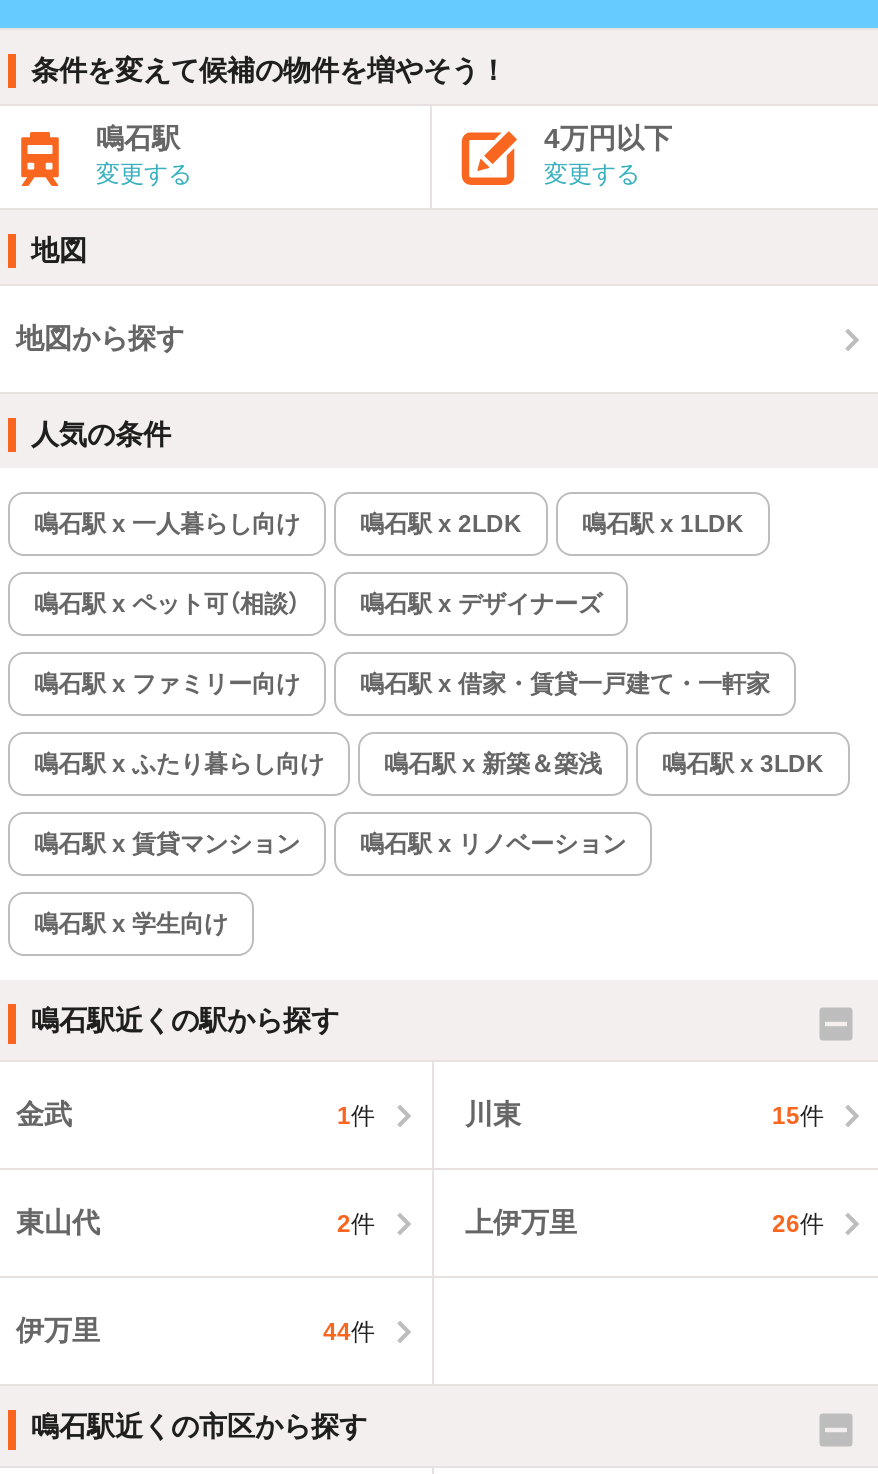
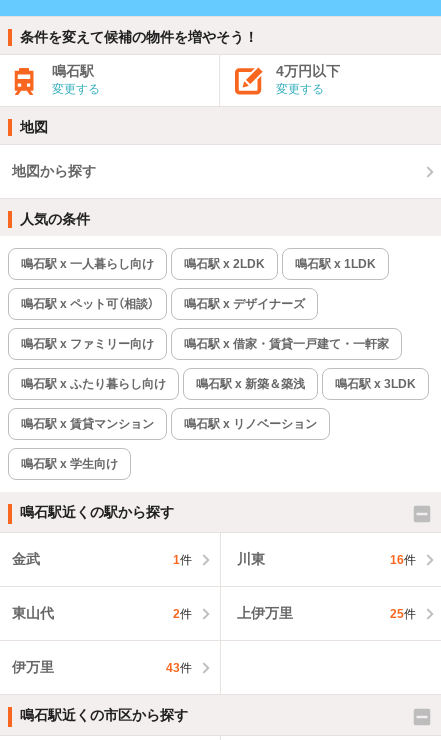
[772,1101,824,1129] 15件 -> [390,552,416,566] 16件
[772,1209,824,1237] 26件 -> [390,606,416,620] 25件
[323,1317,375,1345] 44件 -> [165,660,191,674] 43件

